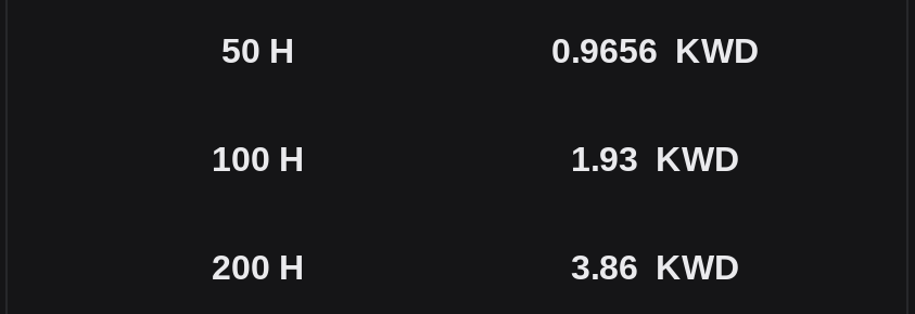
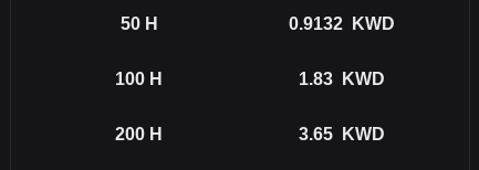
[551,32,760,69] 0.9656 KWD -> [288,14,394,33] 0.9132 KWD
[571,141,740,178] 1.93 KWD -> [298,70,384,88] 1.83 KWD
[571,249,740,286] 3.86 KWD -> [298,125,384,144] 3.65 KWD

